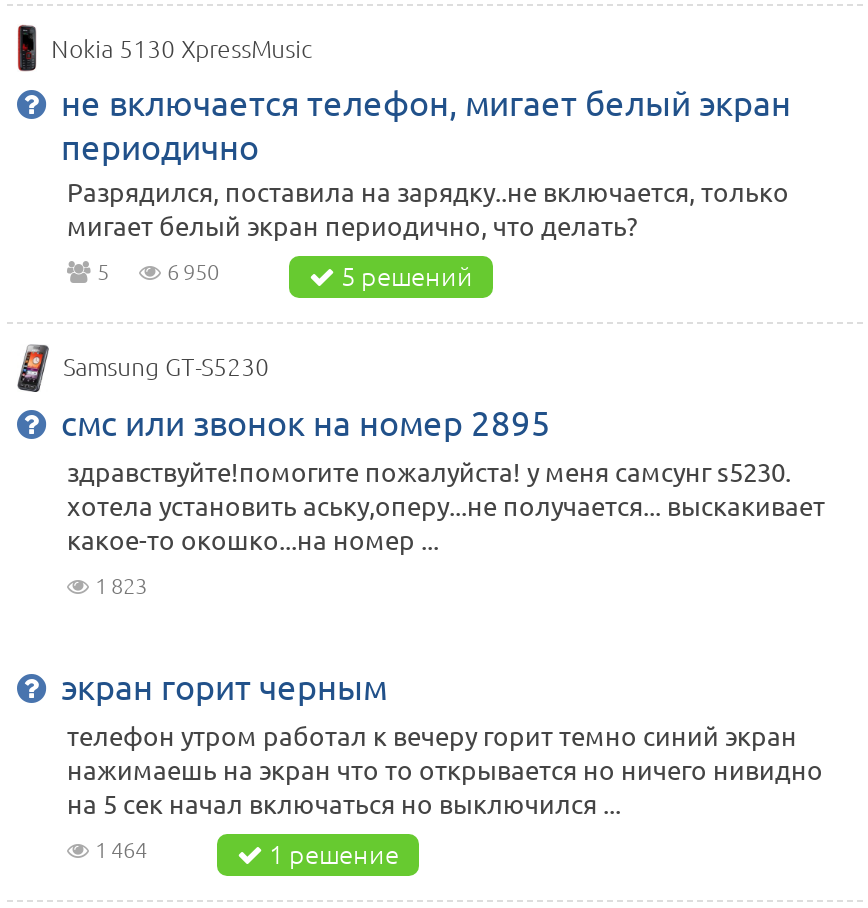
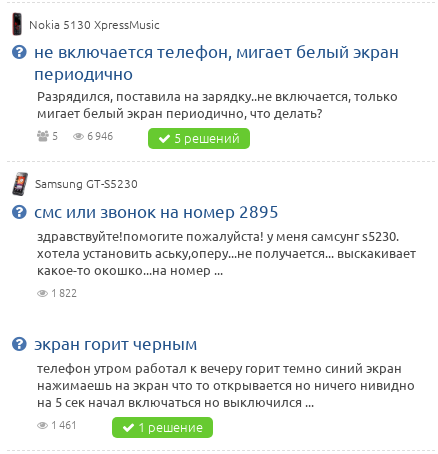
[91,255,219,287] 5 6 950 -> [49,127,113,143] 5 6 946
[89,567,147,599] 1 823 -> [48,283,77,299] 1 822
[89,831,147,863] 1 464 -> [48,415,77,431] 1 461

